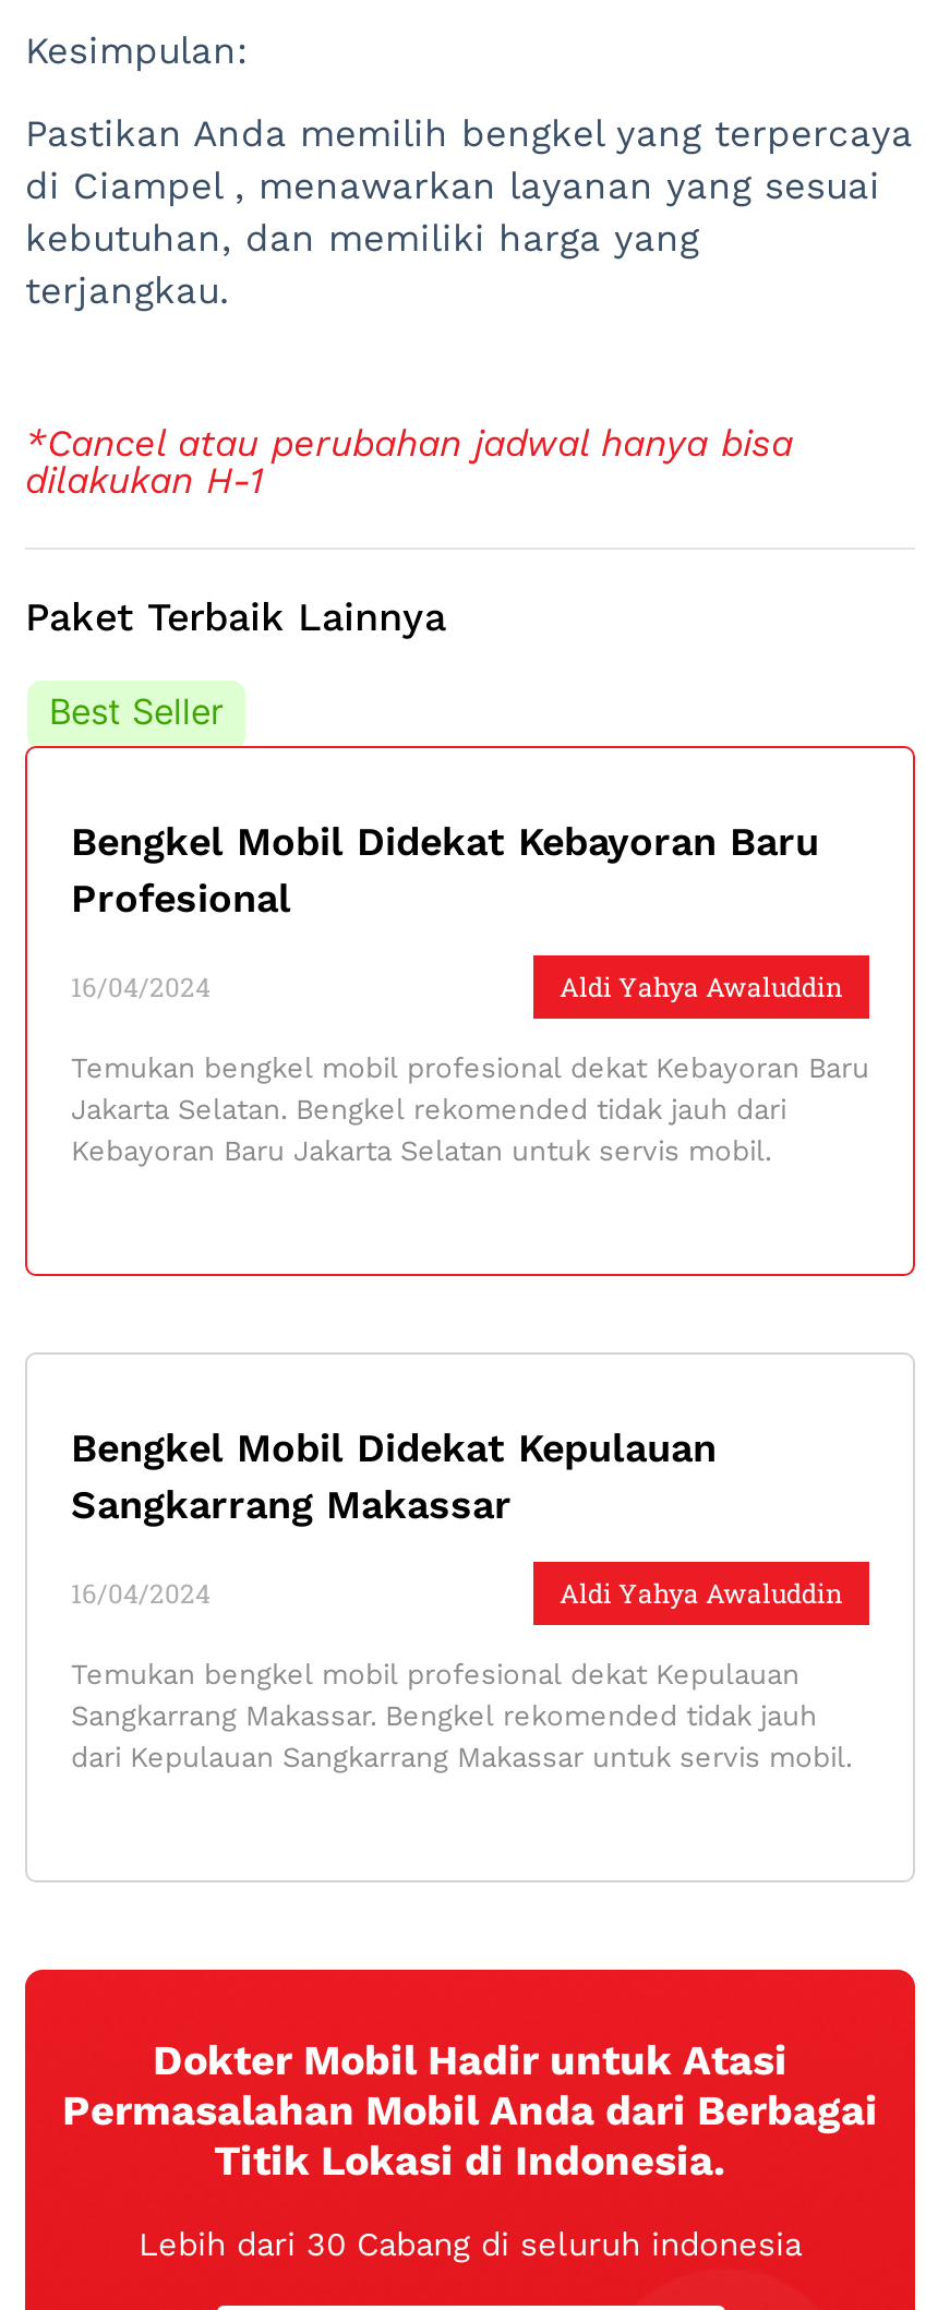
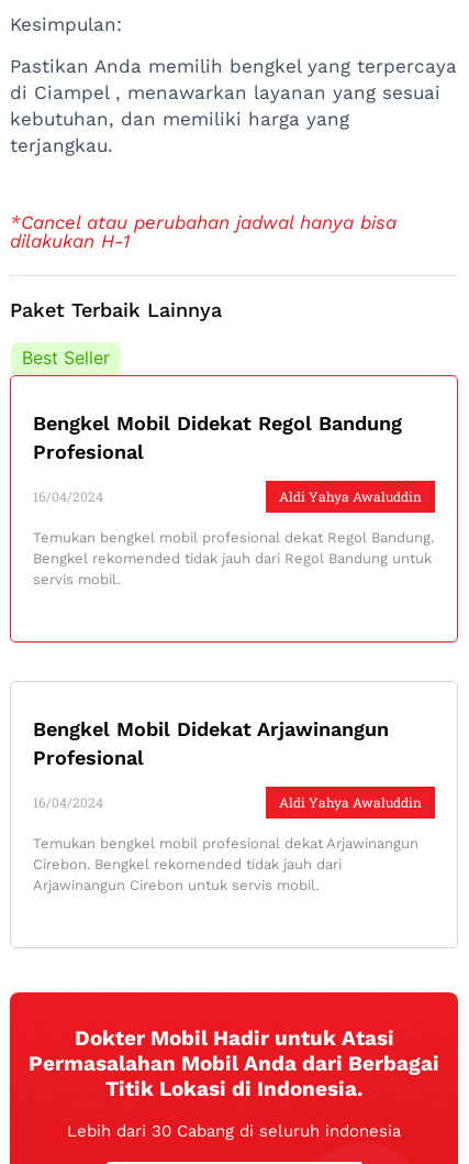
[71,819,819,865] Bengkel Mobil Didekat Kebayoran Baru -> [33,412,402,435] Bengkel Mobil Didekat Regol Bandung
[71,1052,869,1168] Temukan bengkel mobil profesional dekat Kebayoran Baru | Jakarta Selatan. Bengkel rekomended tidak jauh dari | Kebayoran Baru Jakarta Selatan untuk servis mobil. -> [33,530,434,588] Temukan bengkel mobil profesional dekat Regol Bandung. | Bengkel rekomended tidak jauh dari Regol Bandung untuk | servis mobil.
[71,1425,717,1528] Bengkel Mobil Didekat Kepulauan | Sangkarrang Makassar -> [33,718,389,769] Bengkel Mobil Didekat Arjawinangun | Profesional
[71,1659,852,1774] Temukan bengkel mobil profesional dekat Kepulauan | Sangkarrang Makassar. Bengkel rekomended tidak jauh | dari Kepulauan Sangkarrang Makassar untuk servis mobil. -> [33,835,418,894] Temukan bengkel mobil profesional dekat Arjawinangun | Cirebon. Bengkel rekomended tidak jauh dari | Arjawinangun Cirebon untuk servis mobil.

